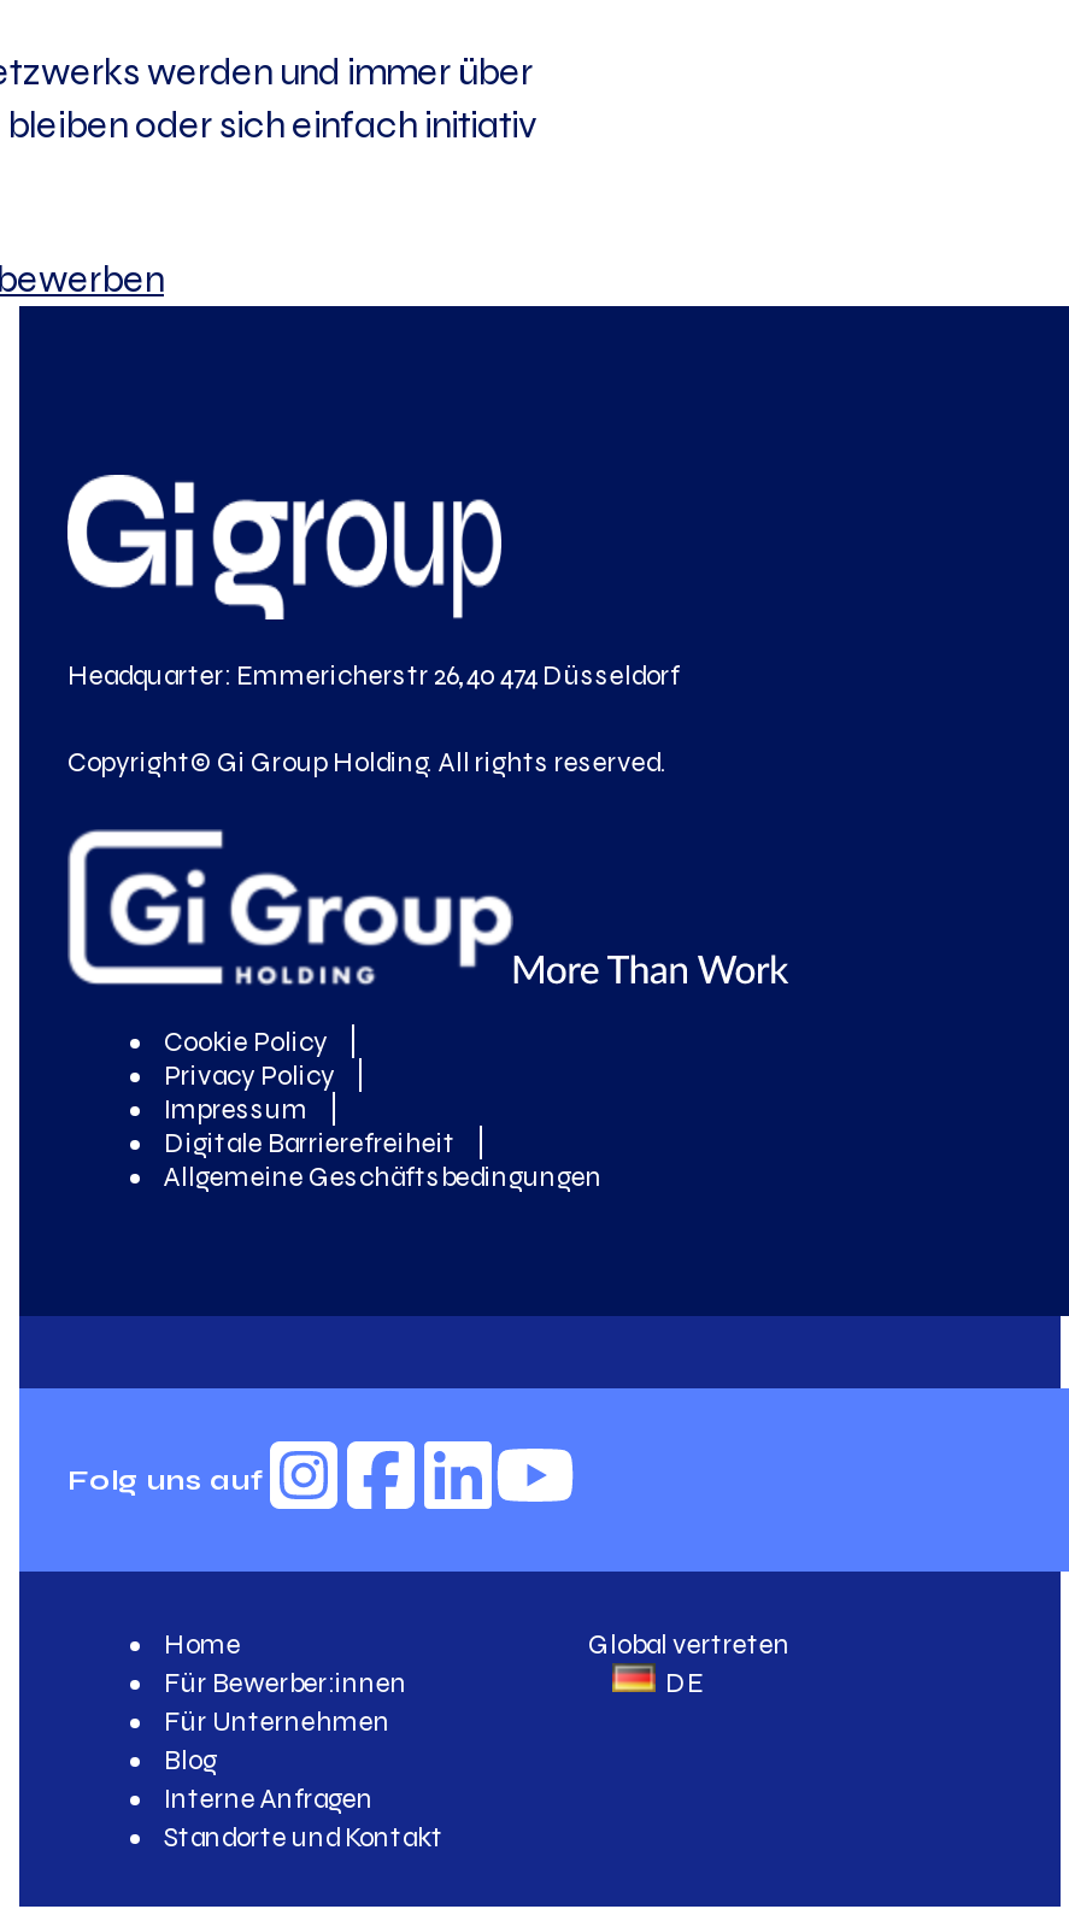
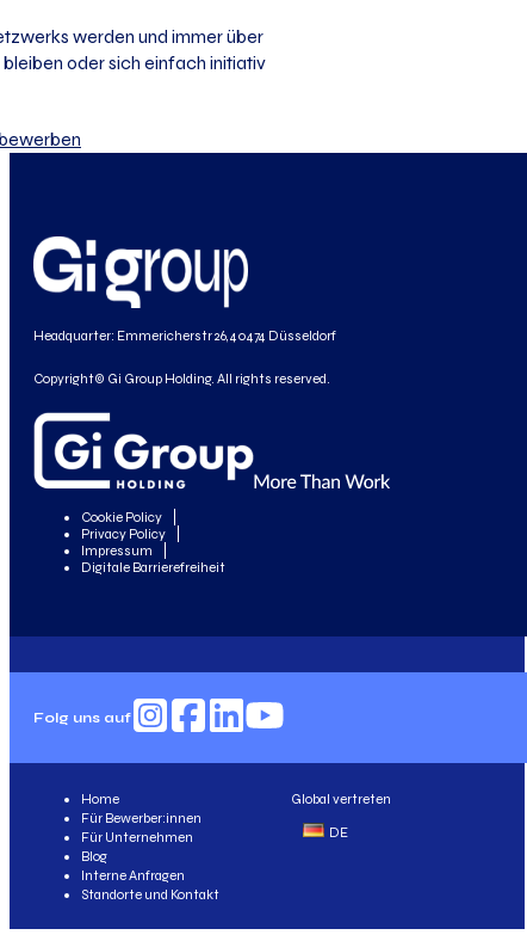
[164,1159,603,1192] Allgemeine Geschäftsbedingungen -> none

